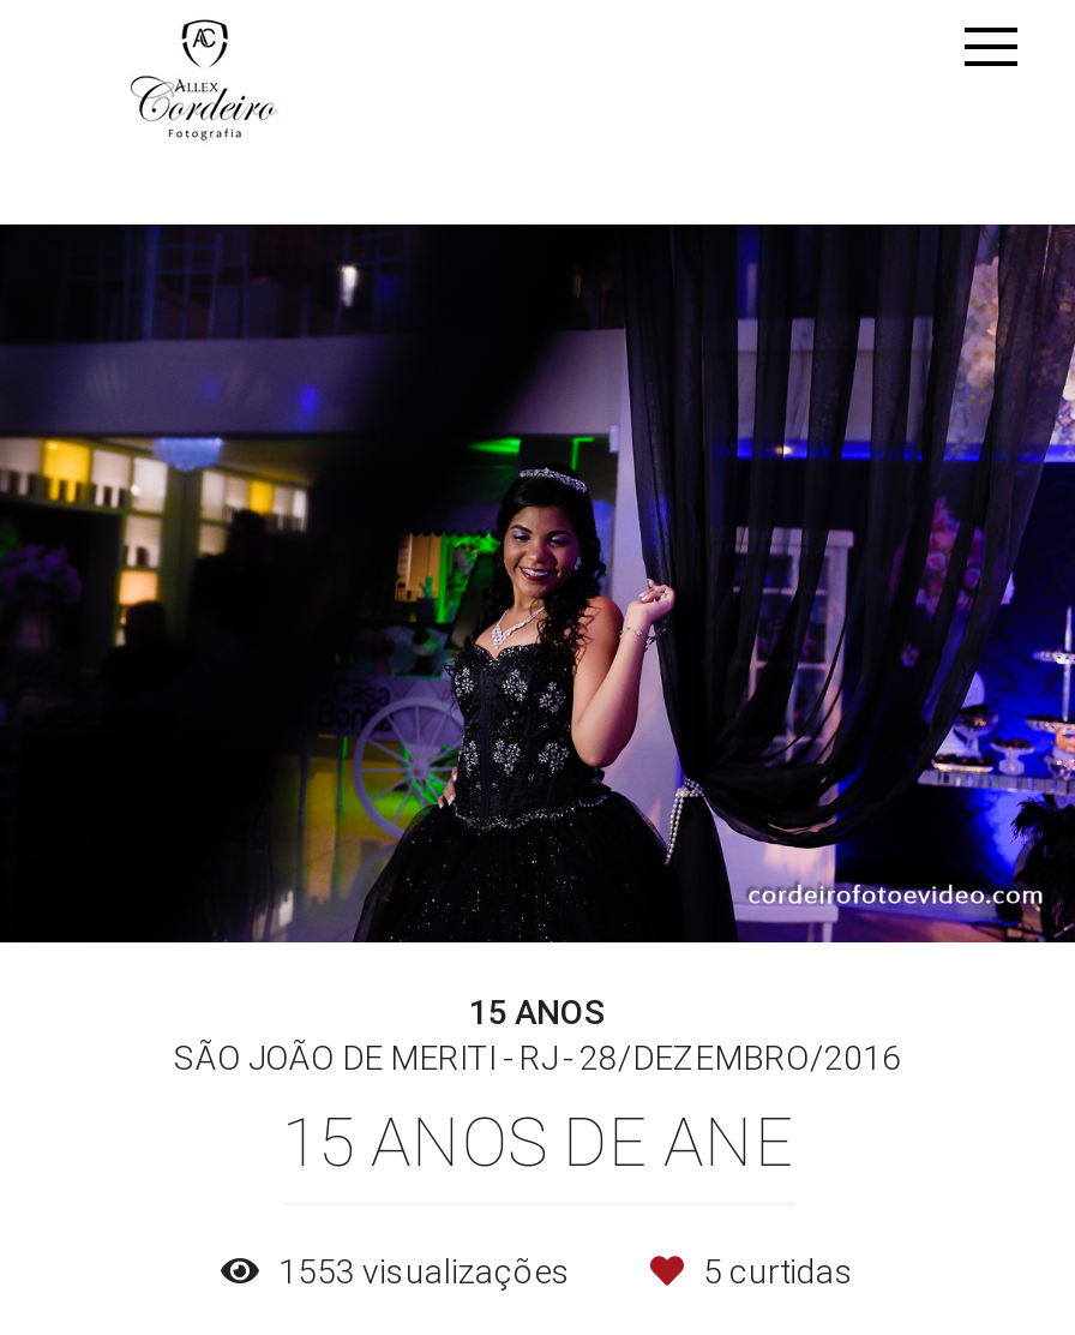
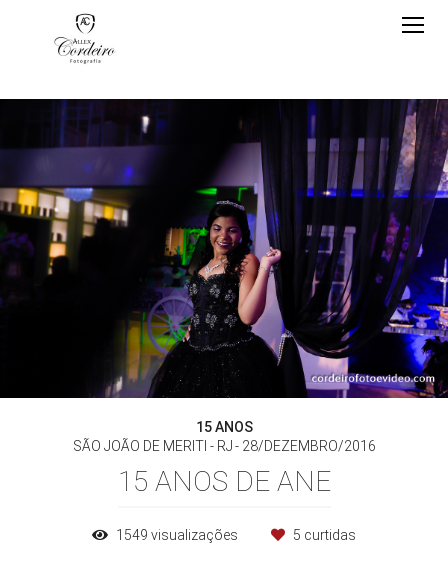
[278,1252,578,1291] 1553 visualizações -> [116,527,241,543] 1549 visualizações

